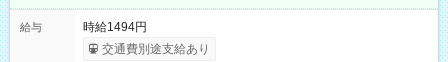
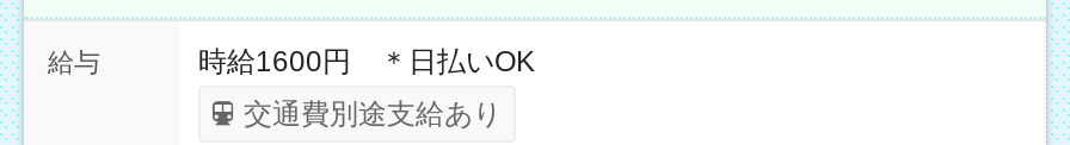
[83,20,147,34] 時給1494円 -> [198,45,535,78] 時給1600円 ＊日払いOK

